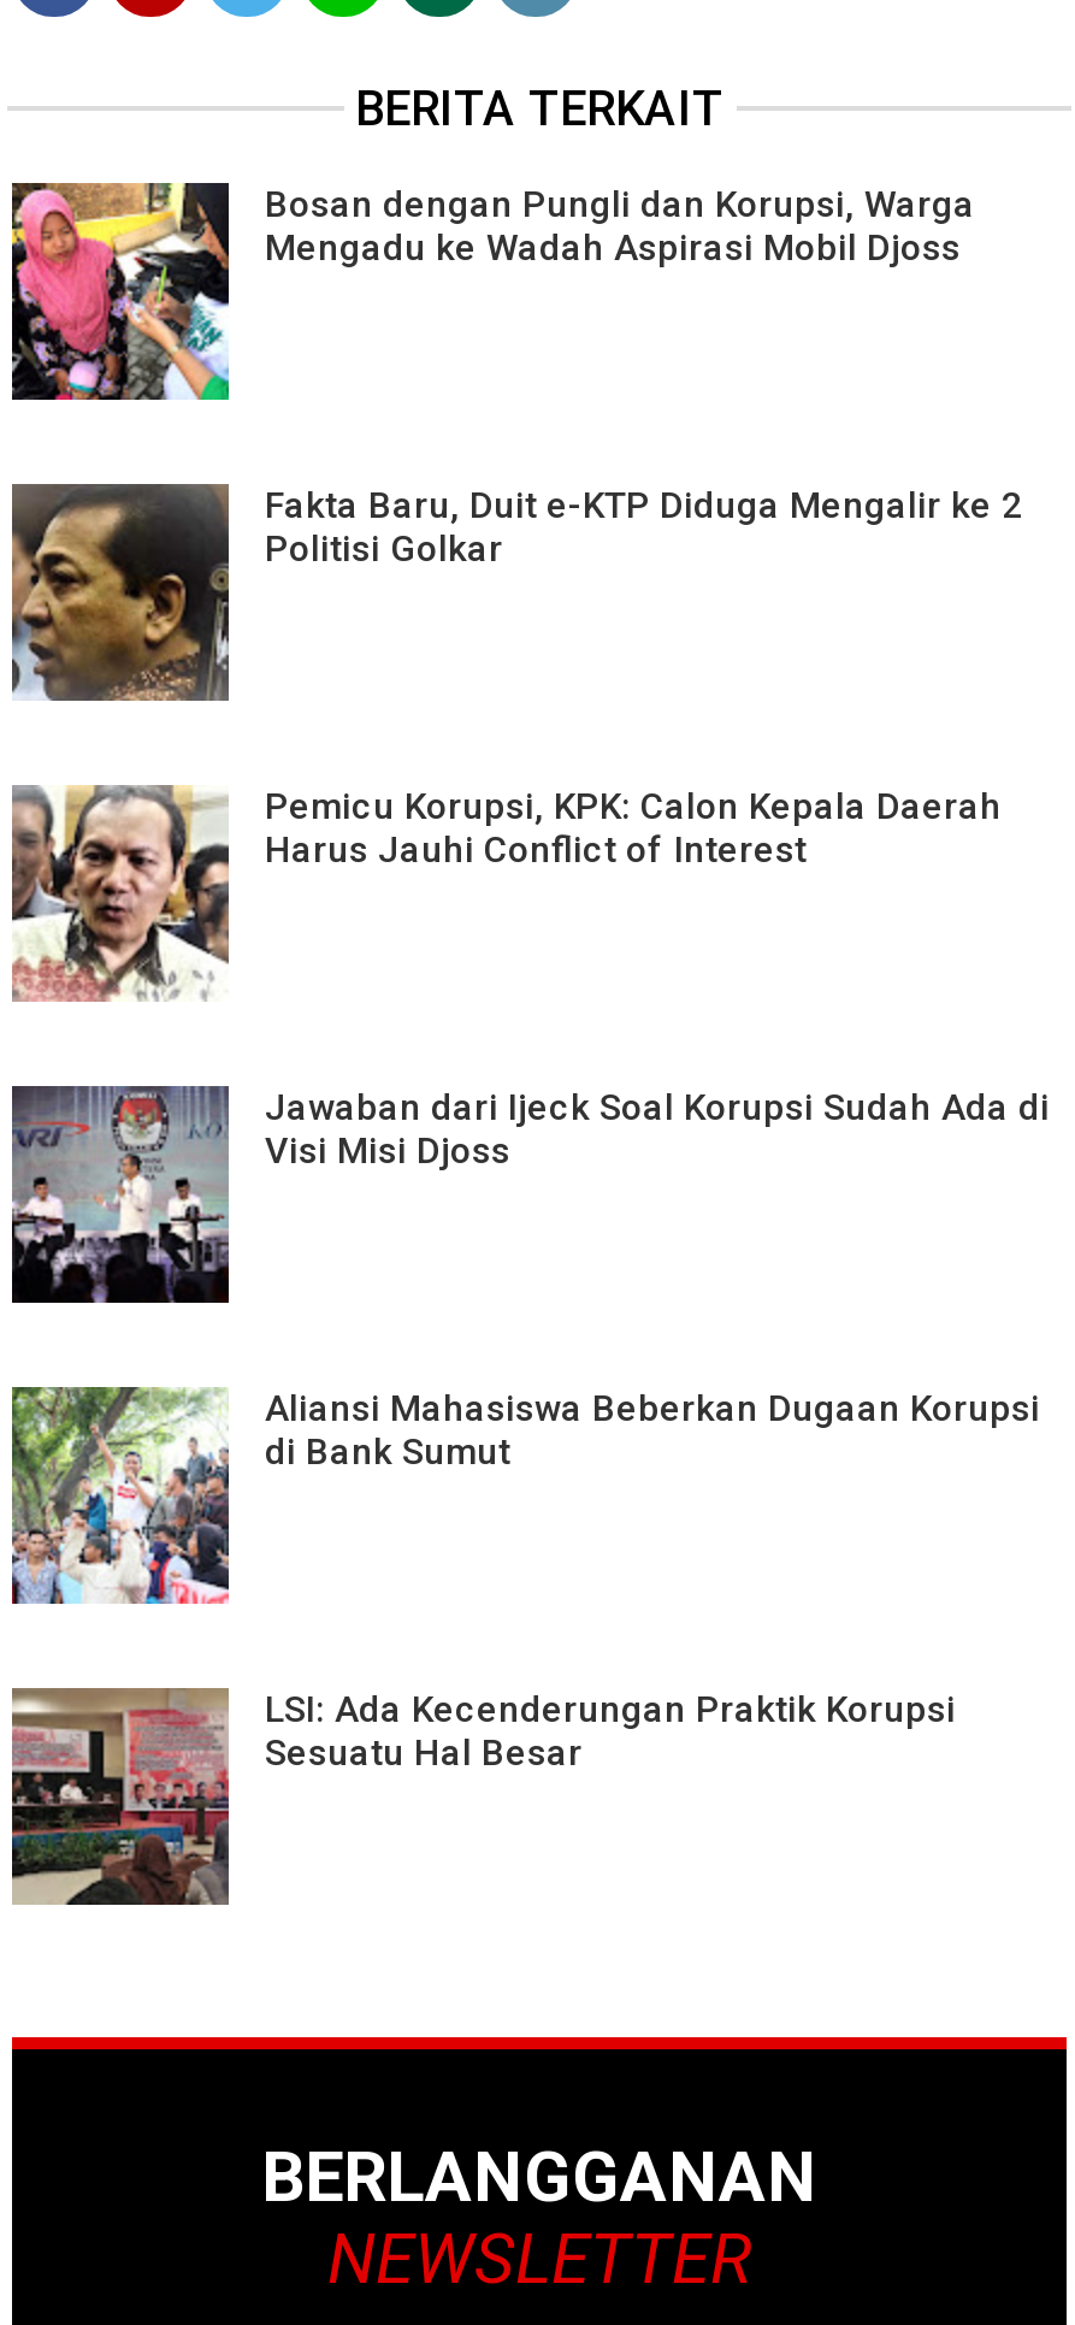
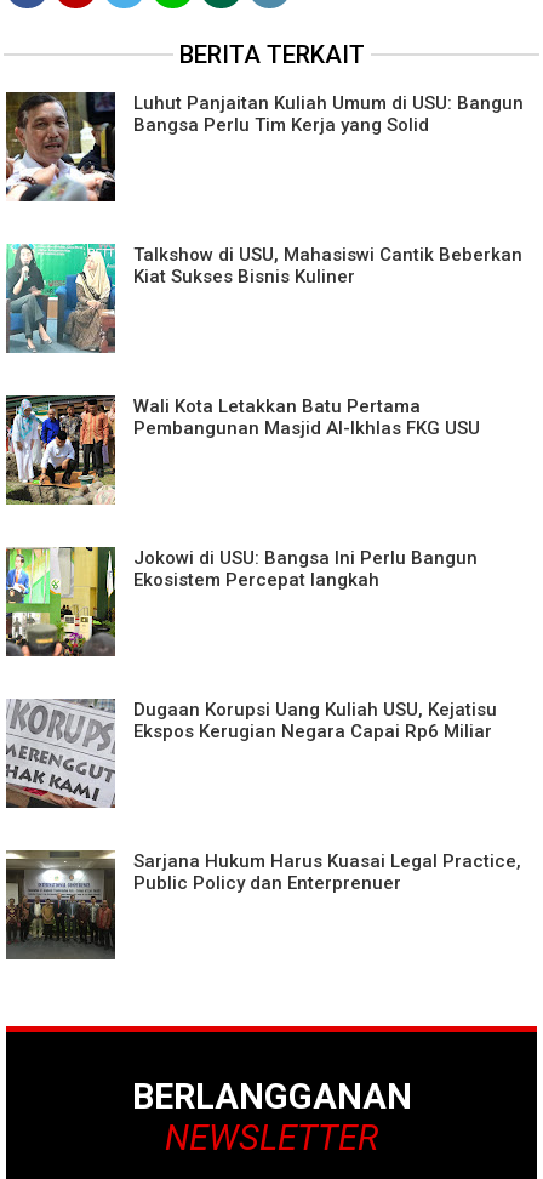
[10,181,975,402] [image] | Bosan dengan Pungli dan Korupsi, Warga | Mengadu ke Wadah Aspirasi Mobil Djoss -> [5,91,524,203] [image] | Luhut Panjaitan Kuliah Umum di USU: Bangun | Bangsa Perlu Tim Kerja yang Solid
[10,482,1023,703] [image] | Fakta Baru, Duit e-KTP Diduga Mengalir ke 2 | Politisi Golkar -> [5,243,522,354] [image] | Talkshow di USU, Mahasiswi Cantik Beberkan | Kiat Sukses Bisnis Kuliner
[12,785,1002,1002] [image] | Pemicu Korupsi, KPK: Calon Kepala Daerah | Harus Jauhi Conflict of Interest -> [5,394,480,506] [image] | Wali Kota Letakkan Batu Pertama | Pembangunan Masjid Al-Ikhlas FKG USU
[10,1084,1050,1305] [image] | Jawaban dari Ijeck Soal Korupsi Sudah Ada di | Visi Misi Djoss -> [5,546,478,657] [image] | Jokowi di USU: Bangsa Ini Perlu Bangun | Ekosistem Percepat langkah
[10,1387,1040,1606] [image] | Aliansi Mahasiswa Beberkan Dugaan Korupsi | di Bank Sumut -> [6,697,497,809] [image] | Dugaan Korupsi Uang Kuliah USU, Kejatisu | Ekspos Kerugian Negara Capai Rp6 Miliar
[12,1688,956,1905] [image] | LSI: Ada Kecenderungan Praktik Korupsi | Sesuatu Hal Besar -> [6,850,521,959] [image] | Sarjana Hukum Harus Kuasai Legal Practice, | Public Policy dan Enterprenuer

